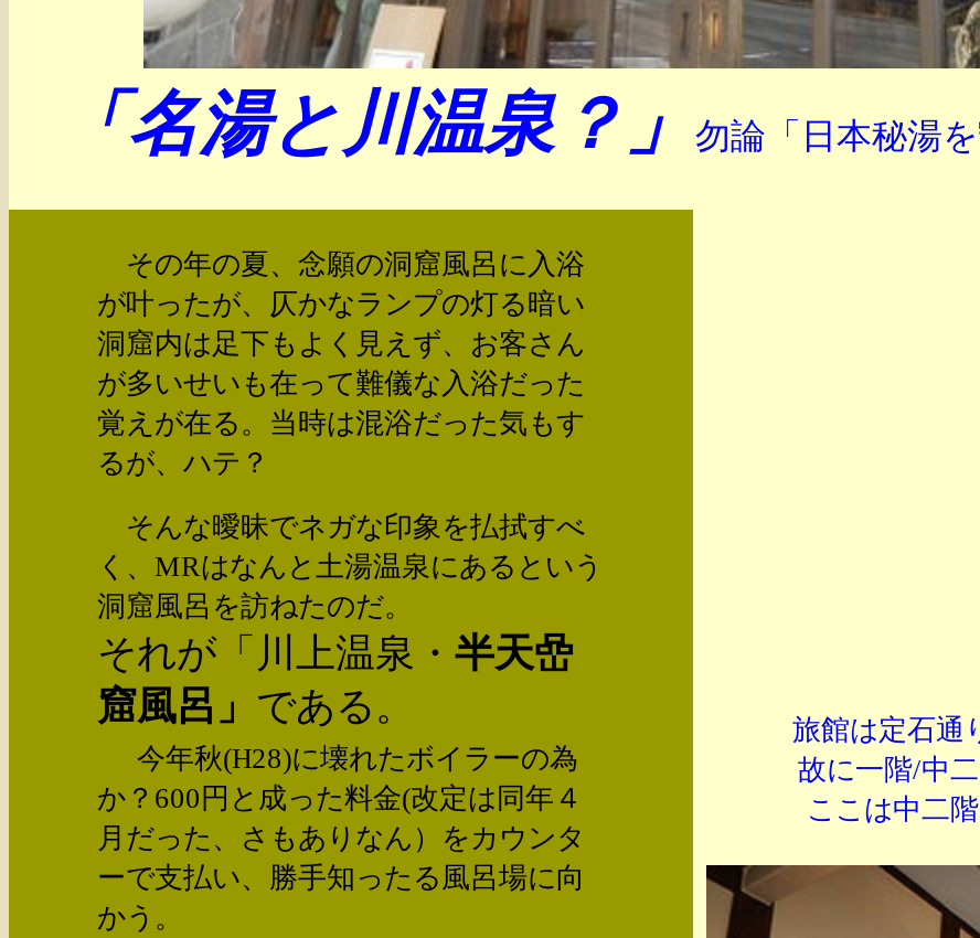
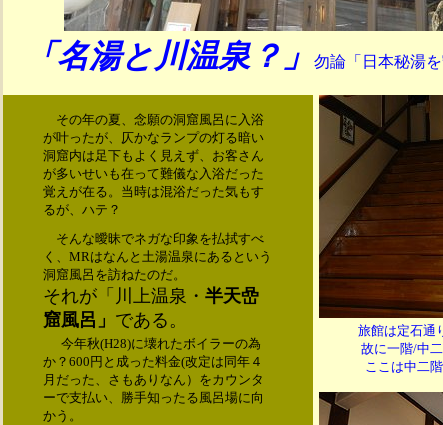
none -> [318,94,440,319] [image]

